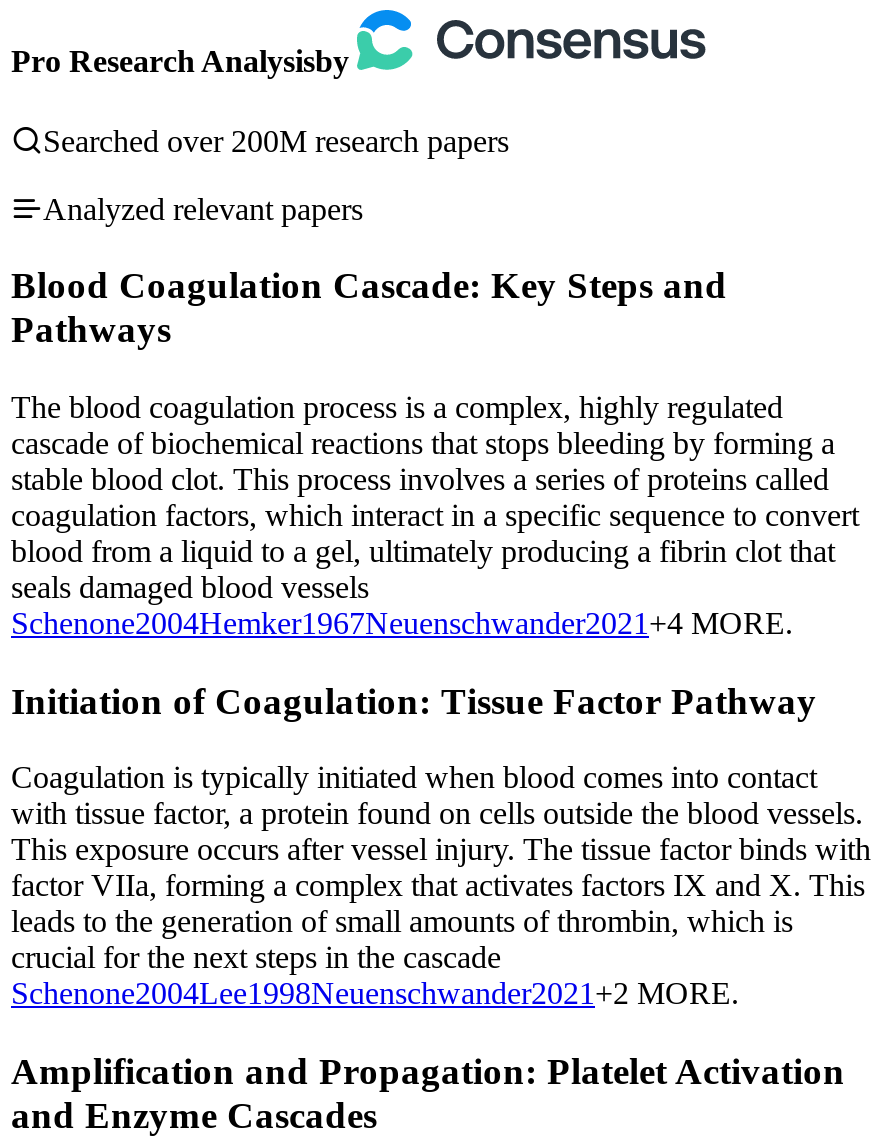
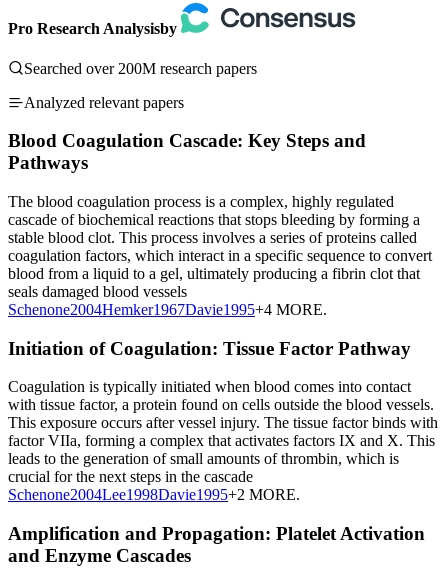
[11,606,793,640] Schenone2004Hemker1967Neuenschwander2021 +4 MORE. -> [8,301,327,318] Schenone2004Hemker1967Davie1995 +4 MORE.
[11,977,739,1011] Schenone2004Lee1998Neuenschwander2021 +2 MORE. -> [8,486,300,503] Schenone2004Lee1998Davie1995 +2 MORE.

